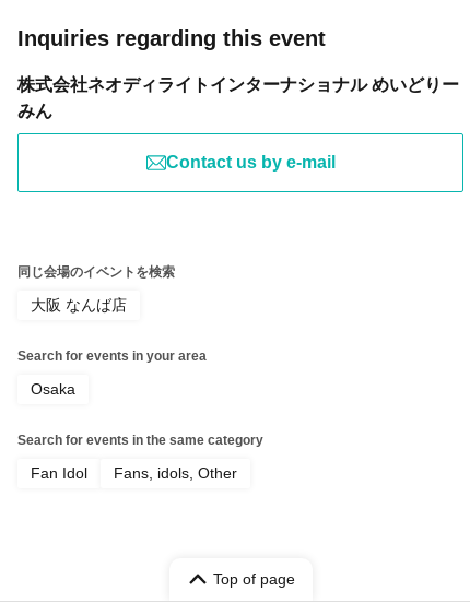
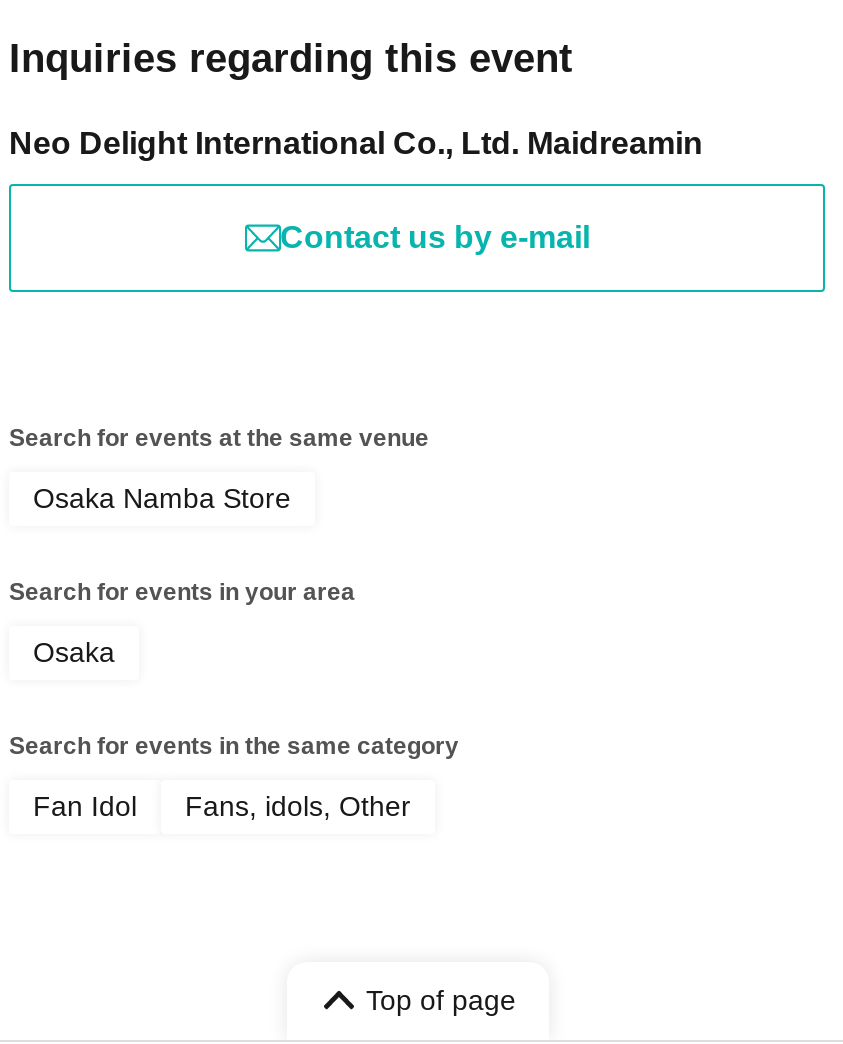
[17,75,459,120] 株式会社ネオディライトインターナショナル めいどりー | みん -> [9,125,703,159] Neo Delight International Co., Ltd. Maidreamin
[17,264,175,279] 同じ会場のイベントを検索 -> [9,423,429,451] Search for events at the same venue
[31,296,127,313] 大阪 なんば店 -> [33,481,291,513] Osaka Namba Store

